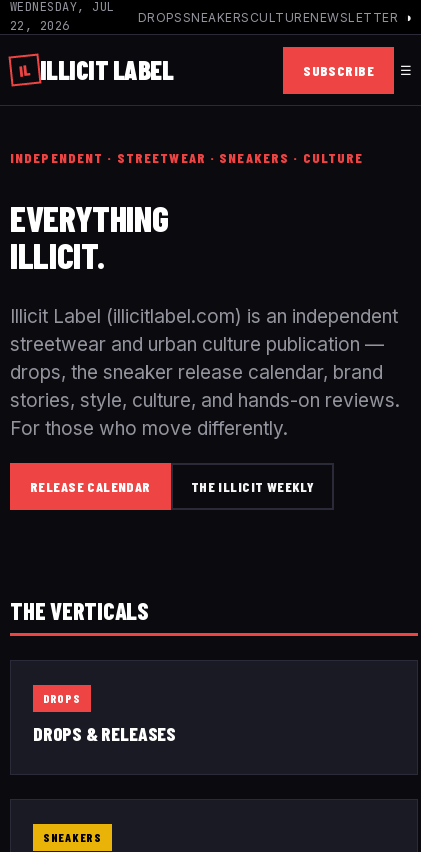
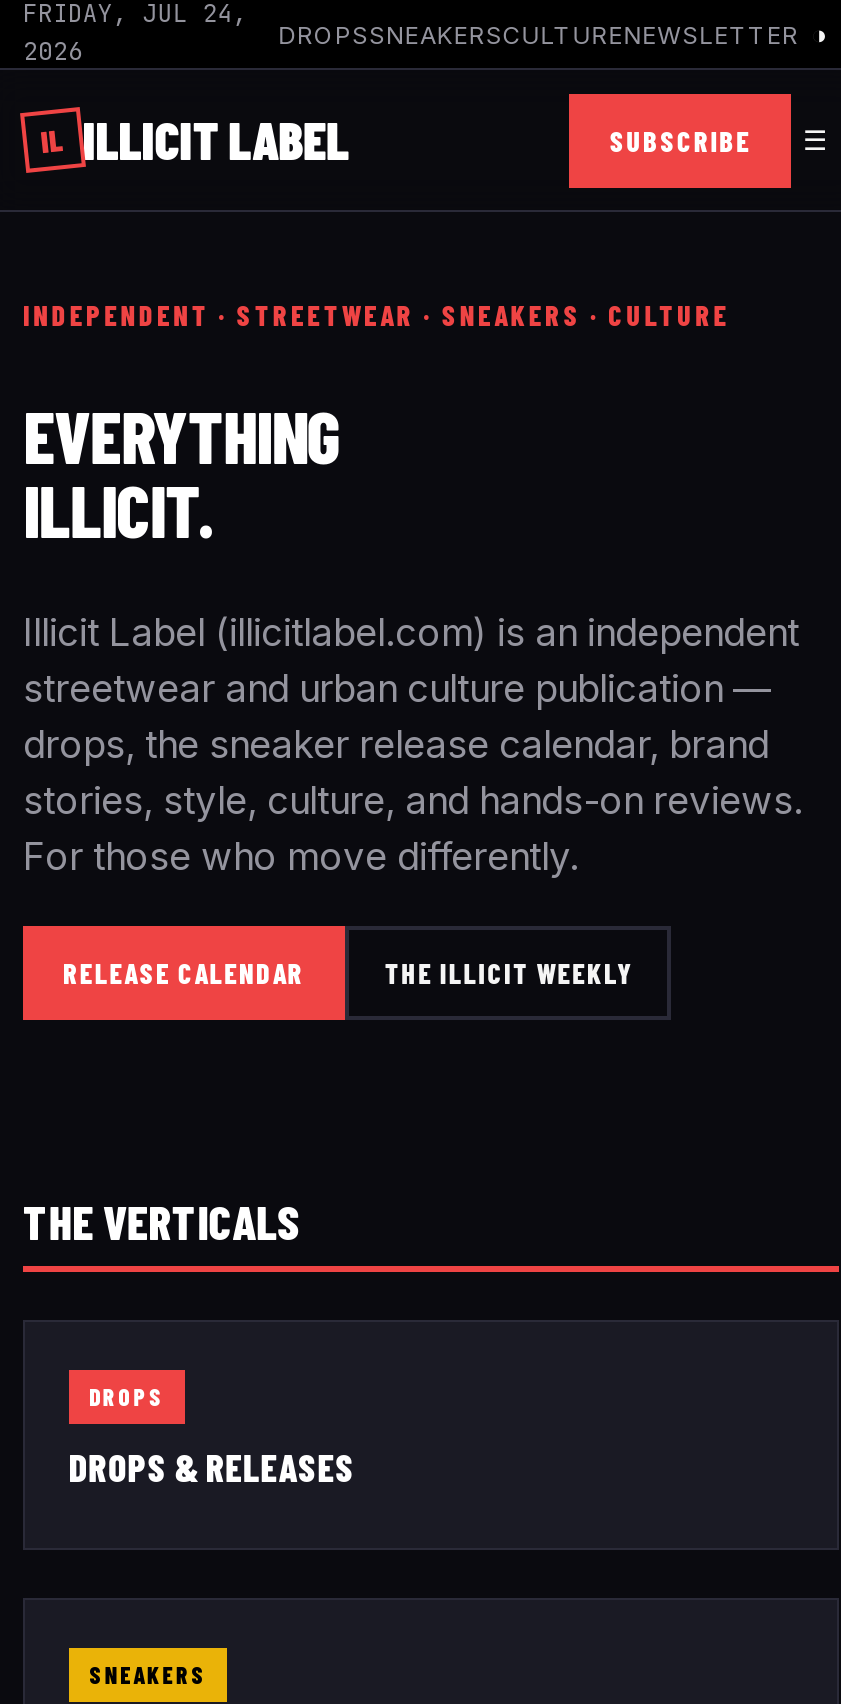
[10,0,115,34] WEDNESDAY, JUL | 22, 2026 -> [23,0,247,68] FRIDAY, JUL 24, | 2026

